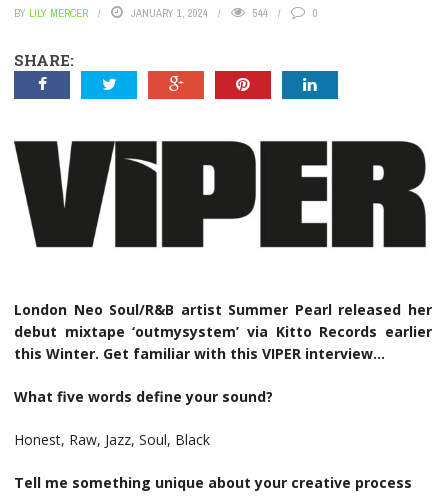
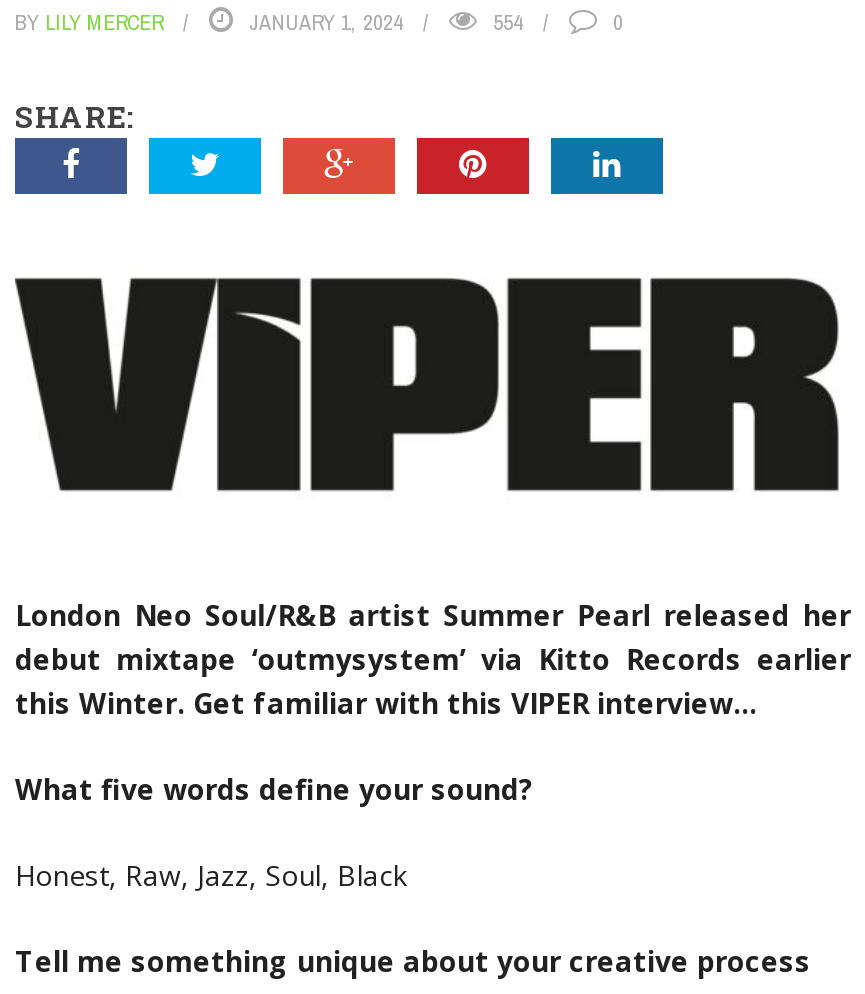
[253,6,268,20] 544 -> [493,8,523,36] 554

